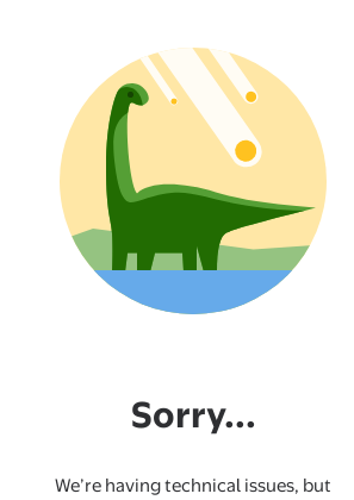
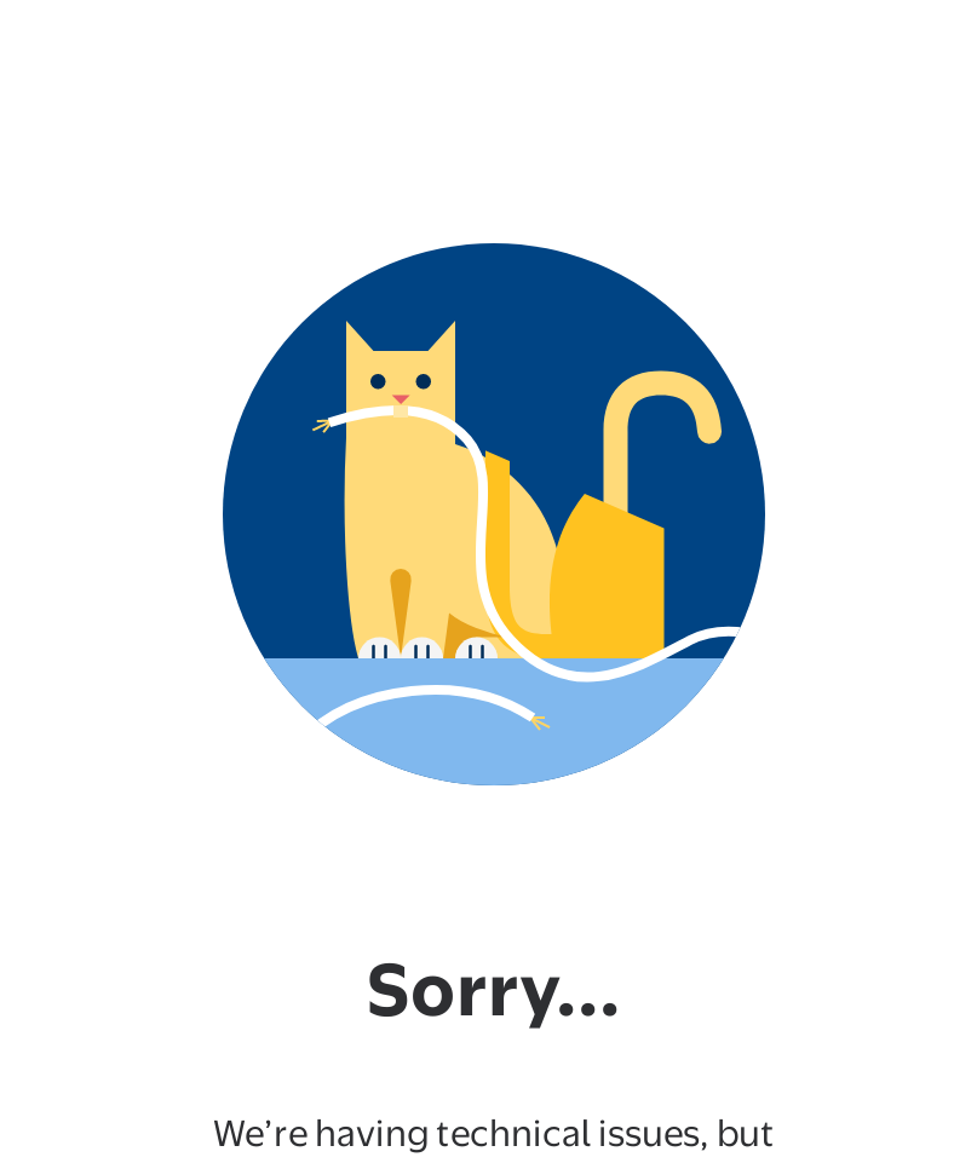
[60,48,327,287] [image] -> [220,241,768,732] [image]

